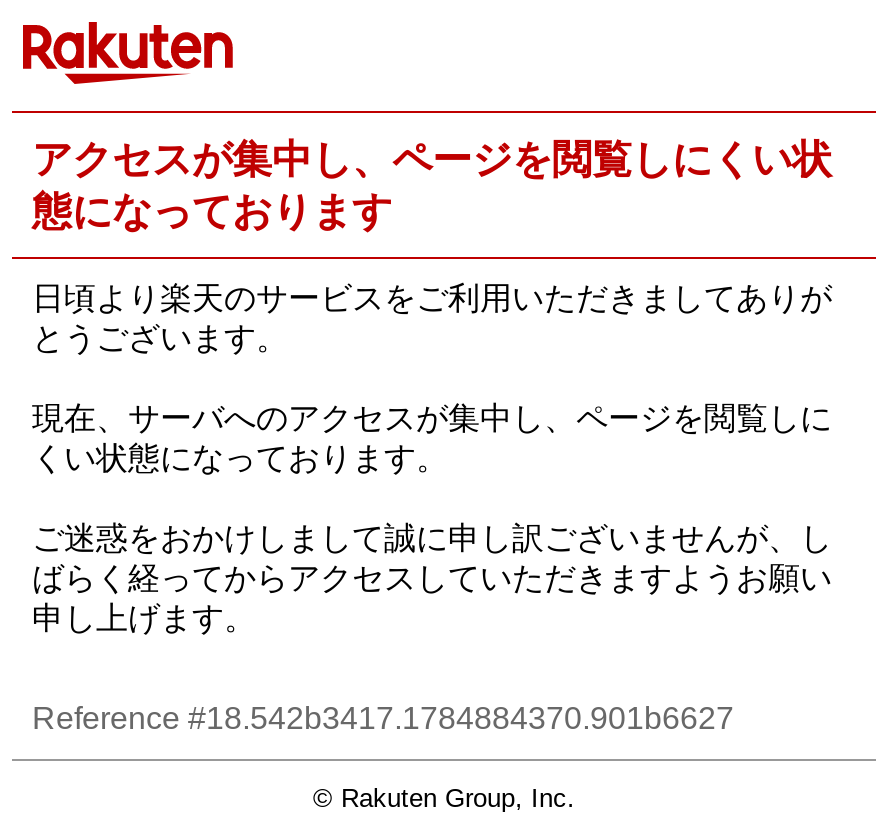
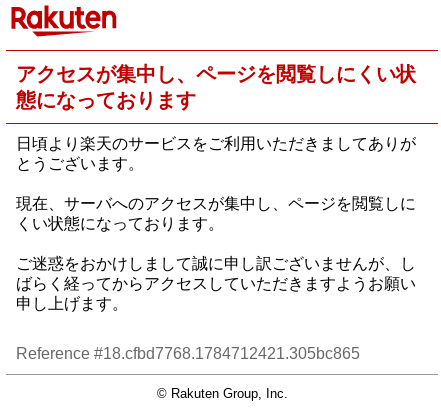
[32,702,734,736] Reference #18.542b3417.1784884370.901b6627 -> [16,345,360,362] Reference #18.cfbd7768.1784712421.305bc865

